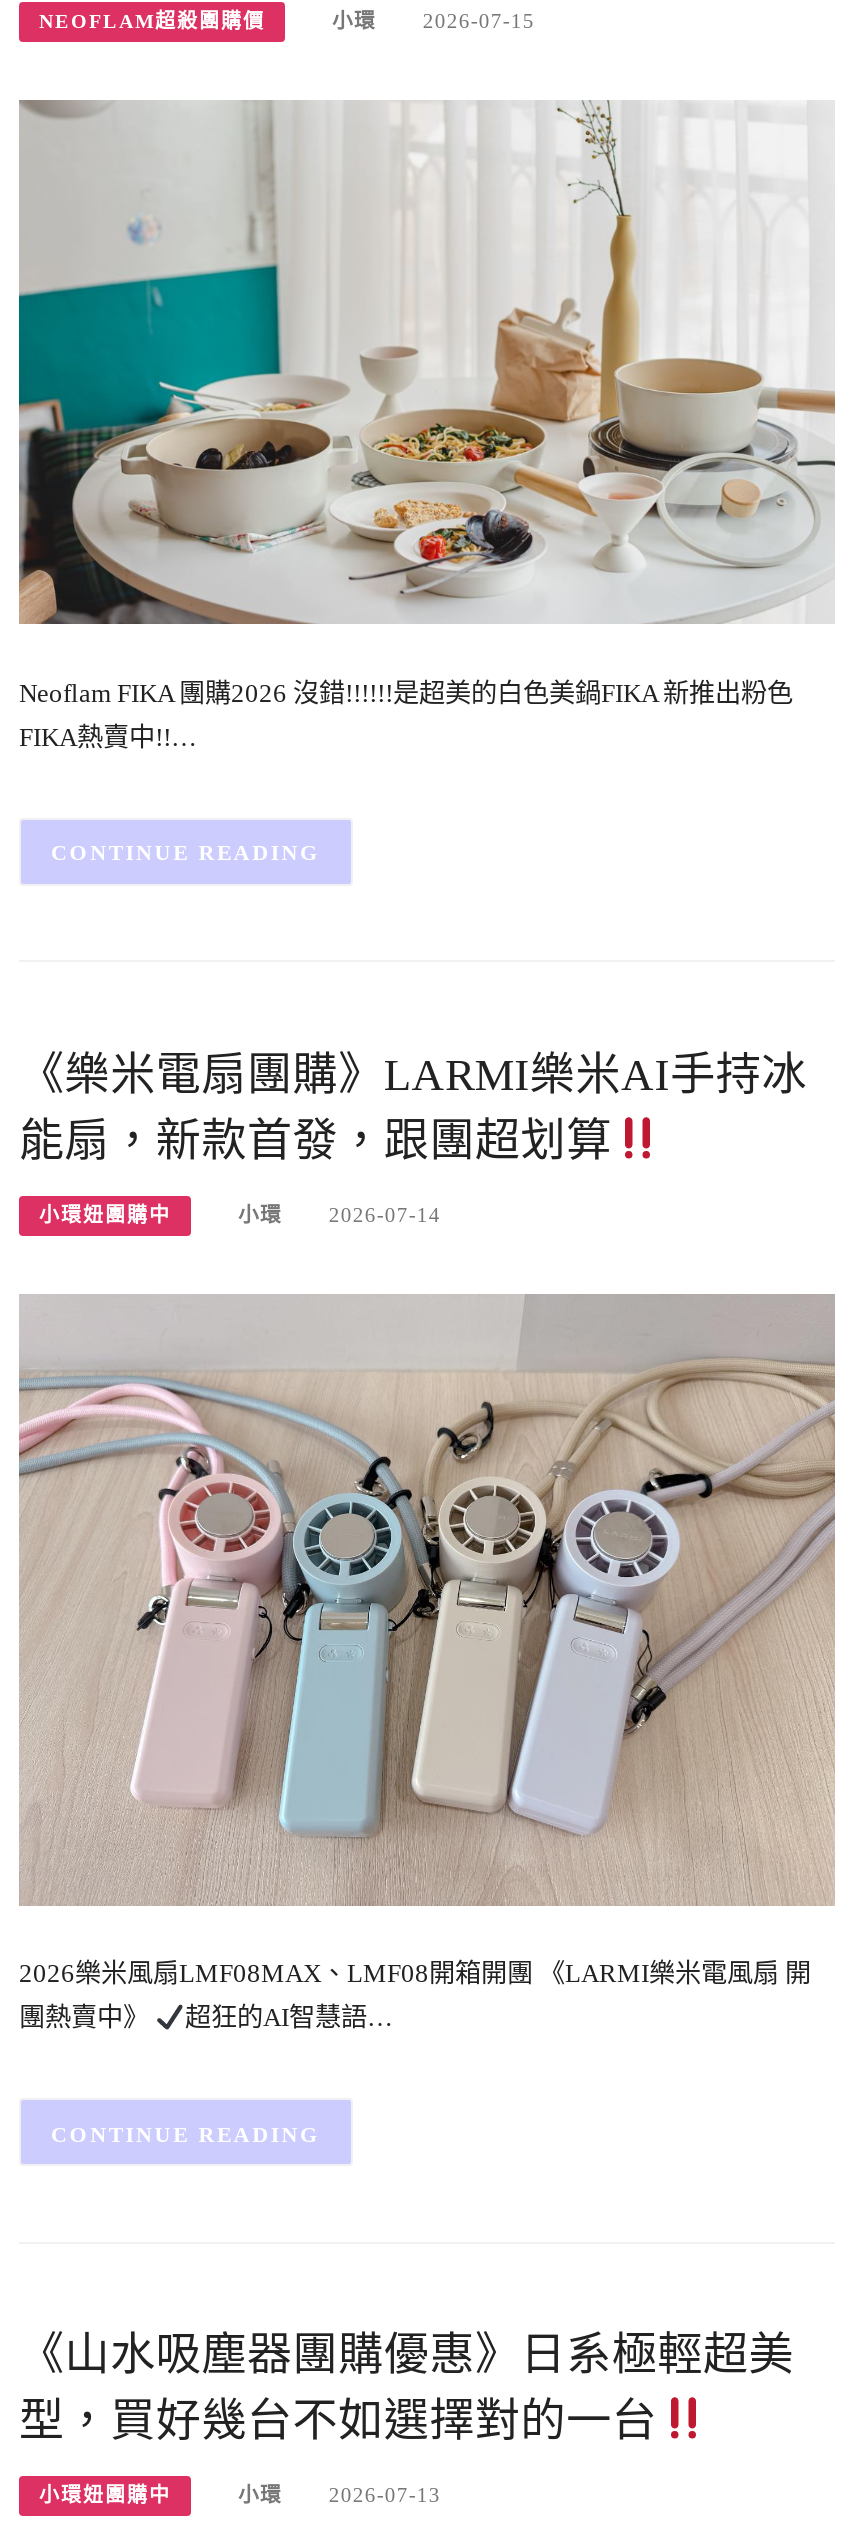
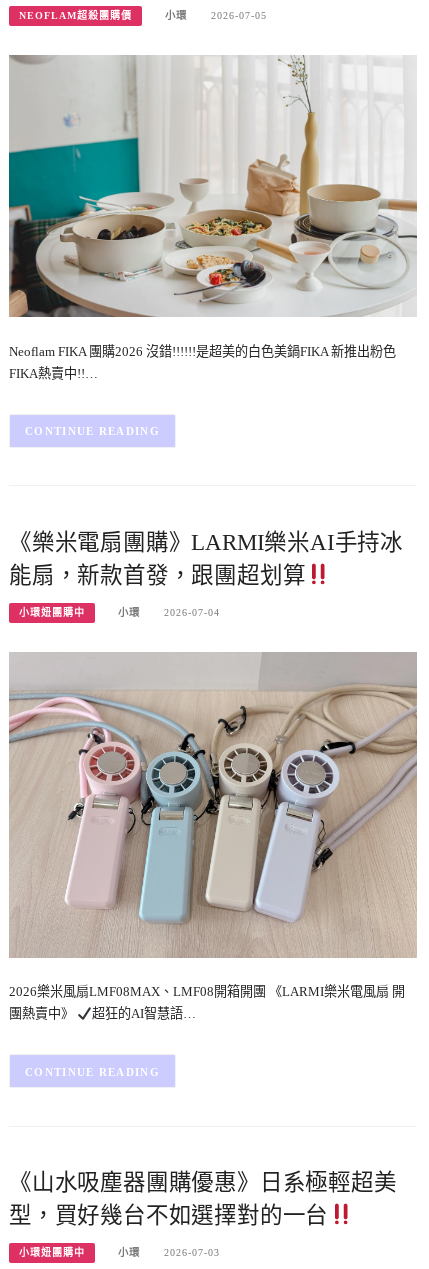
[423,11,535,33] 2026-07-15 -> [211,10,267,21] 2026-07-05
[329,1204,441,1226] 2026-07-14 -> [164,607,220,618] 2026-07-04
[329,2485,441,2507] 2026-07-13 -> [164,1247,220,1258] 2026-07-03

